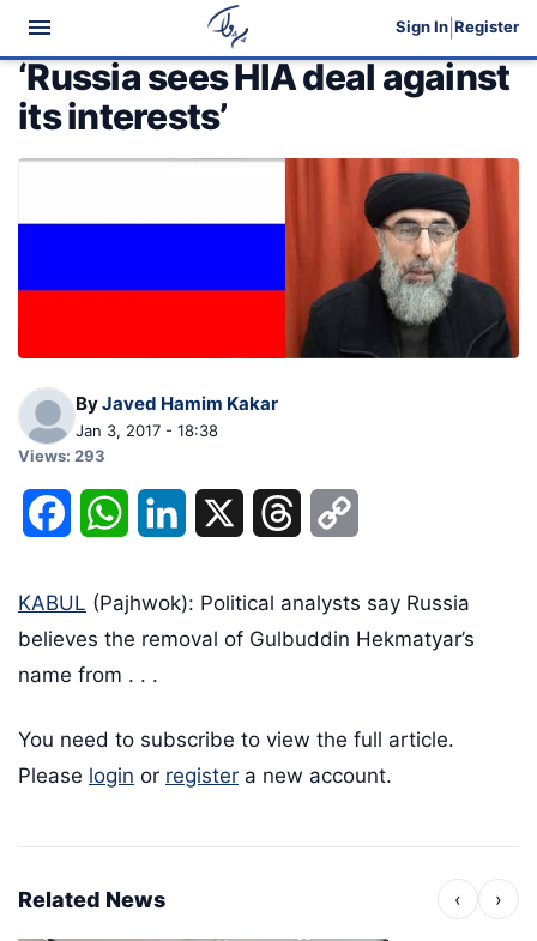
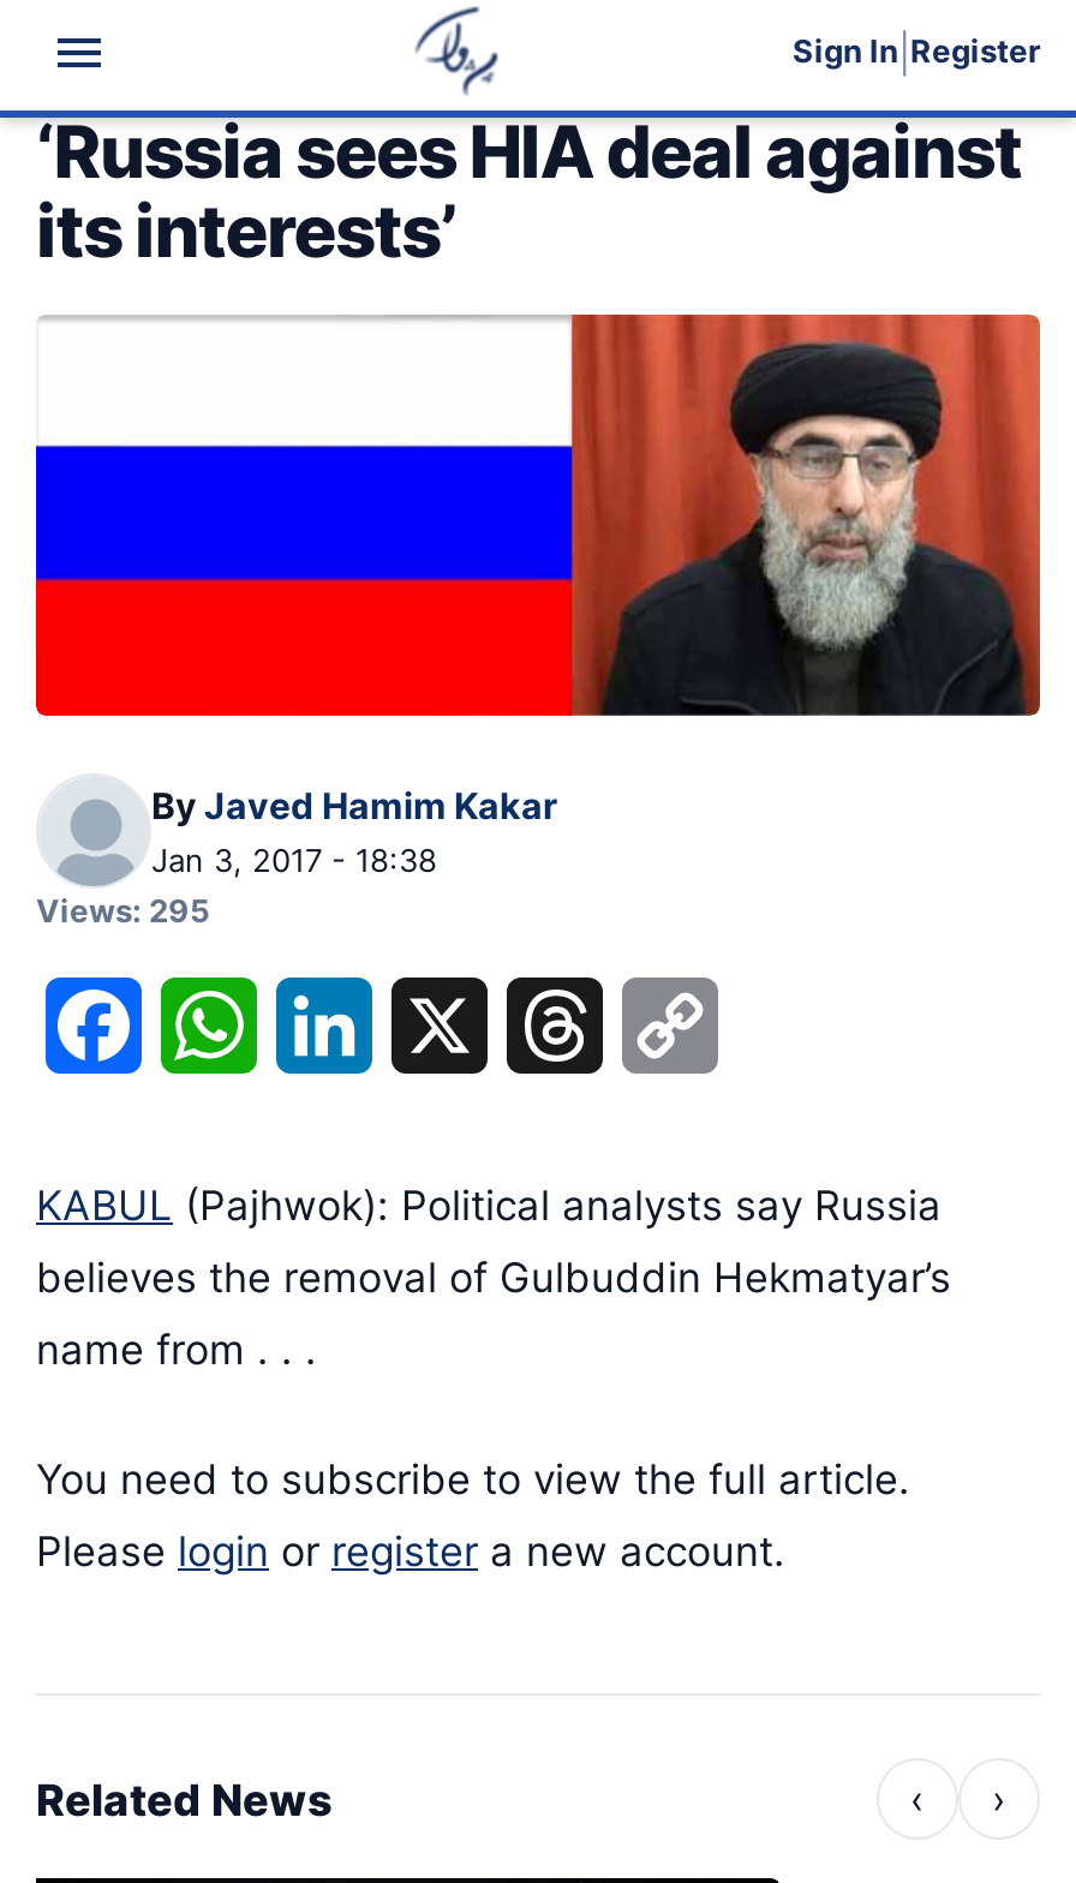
[18,446,105,465] Views: 293 -> [36,892,209,930] Views: 295

